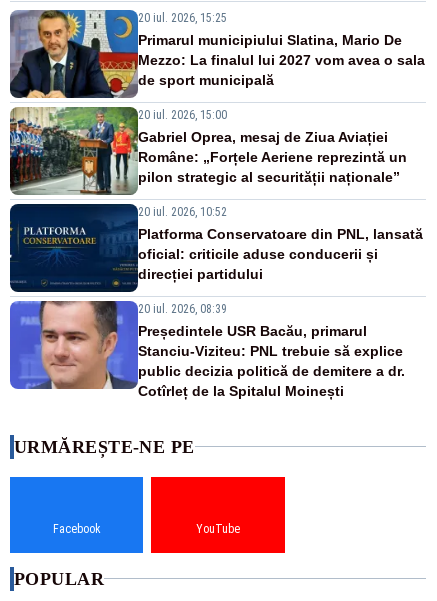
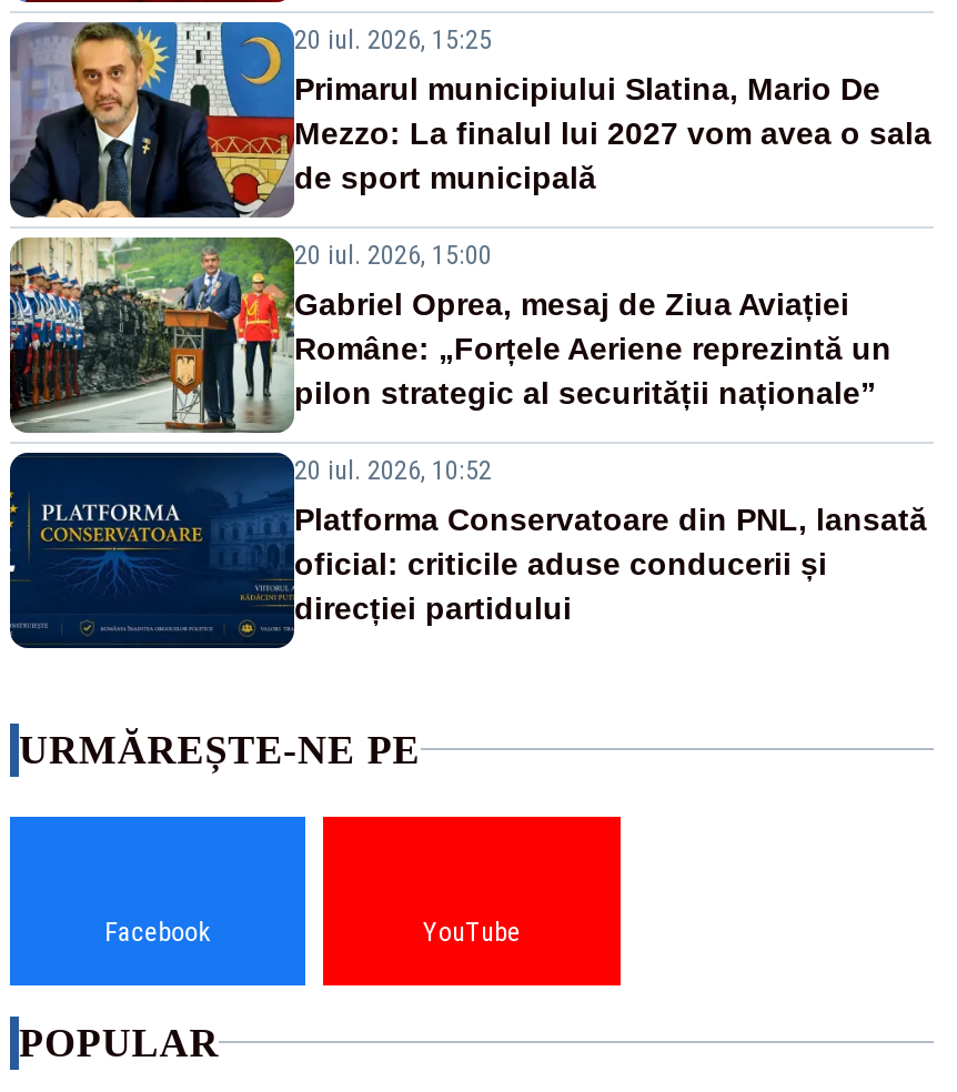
[9,300,405,401] [image] | 20 iul. 2026, 08:39 | Președintele USR Bacău, primarul | Stanciu-Viziteu: PNL trebuie să explice | public decizia politică de demitere a dr. | Cotîrleț de la Spitalul Moinești -> none

